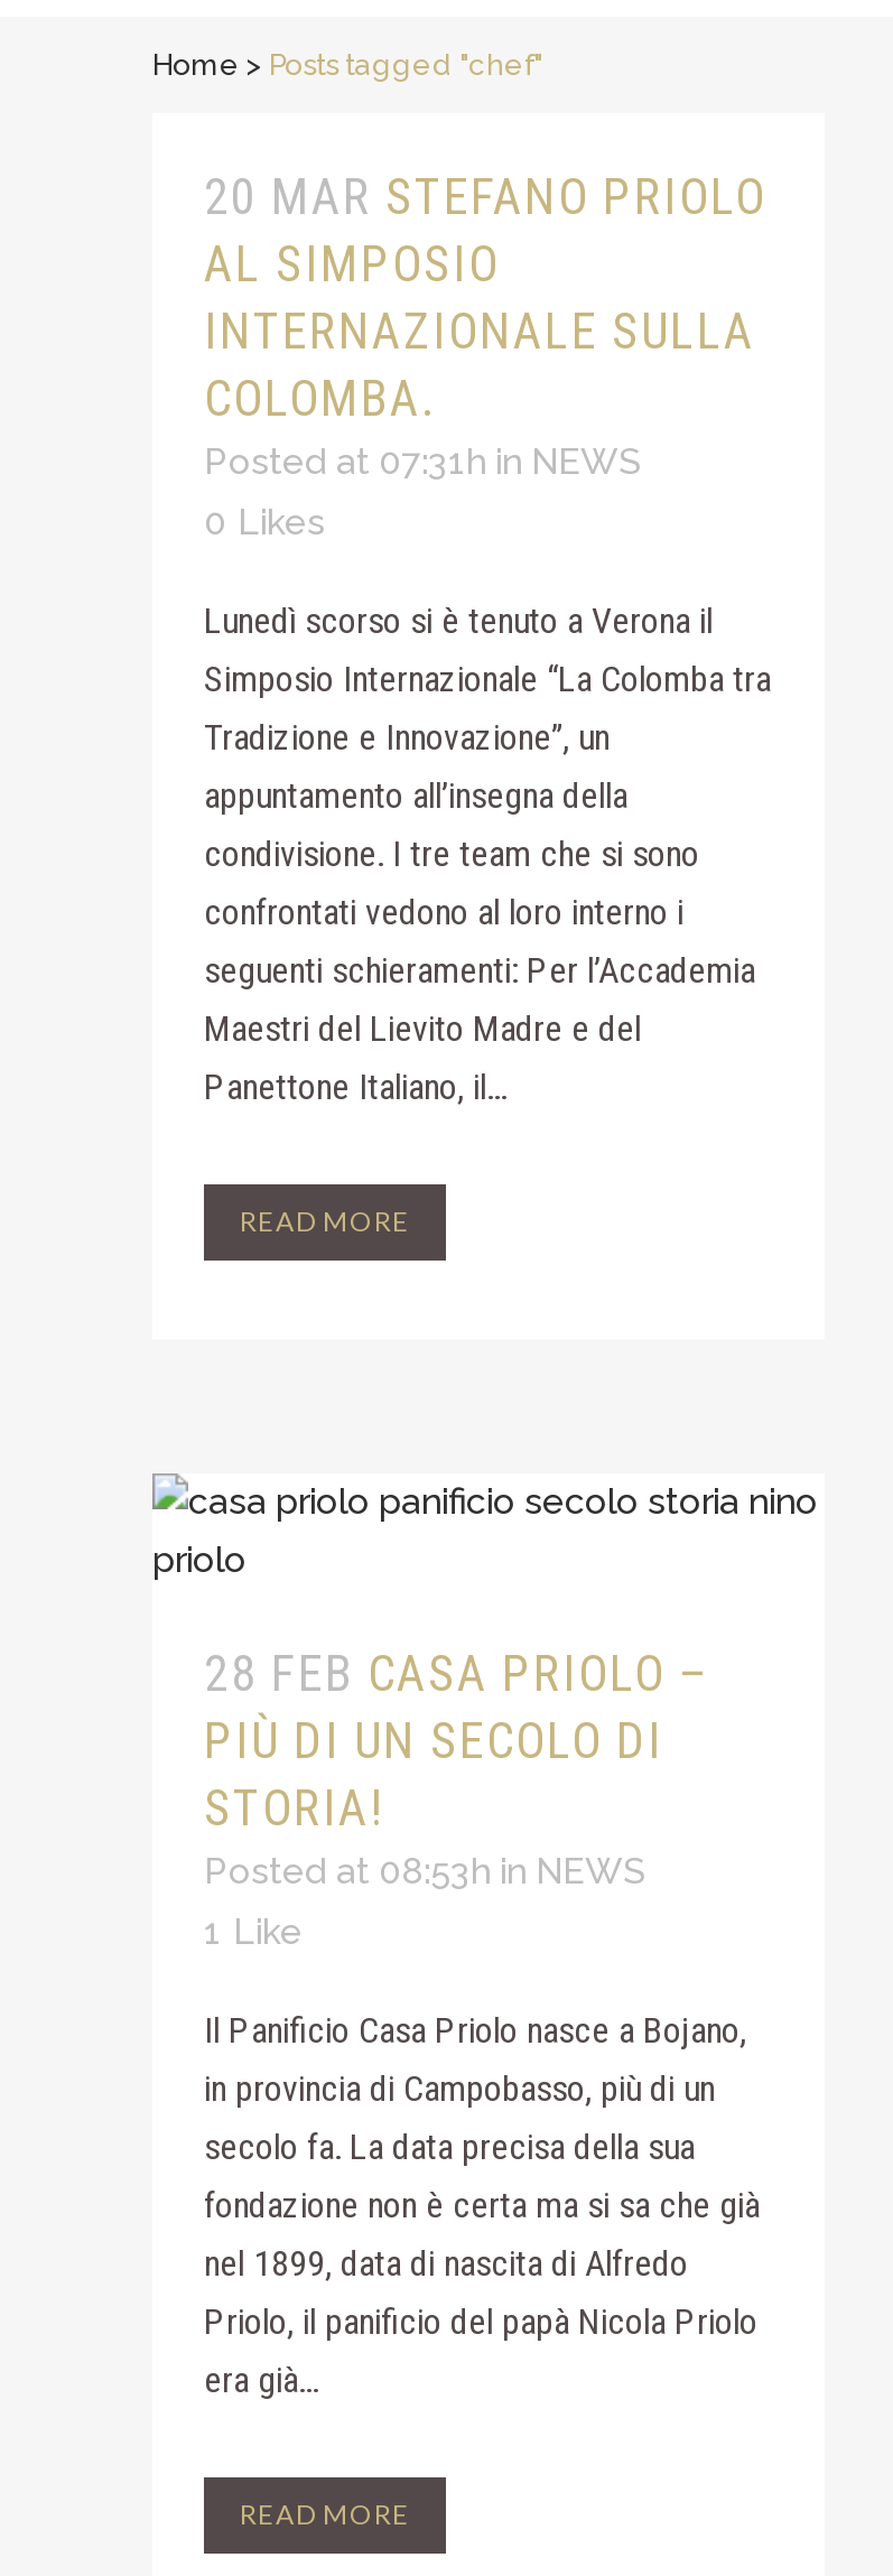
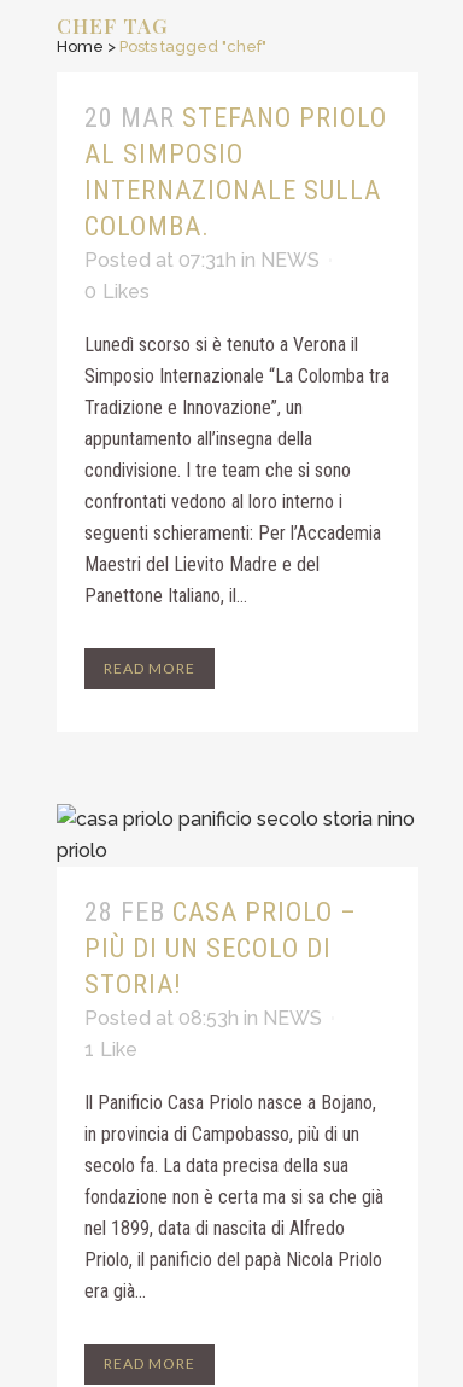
none -> [57,12,169,39] CHEF TAG

